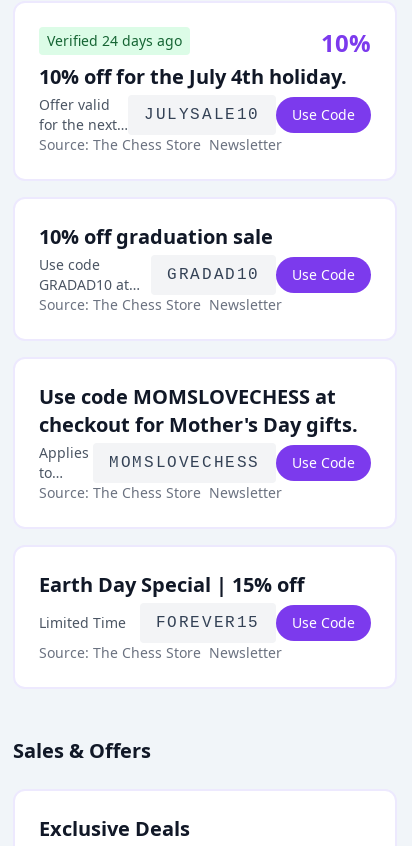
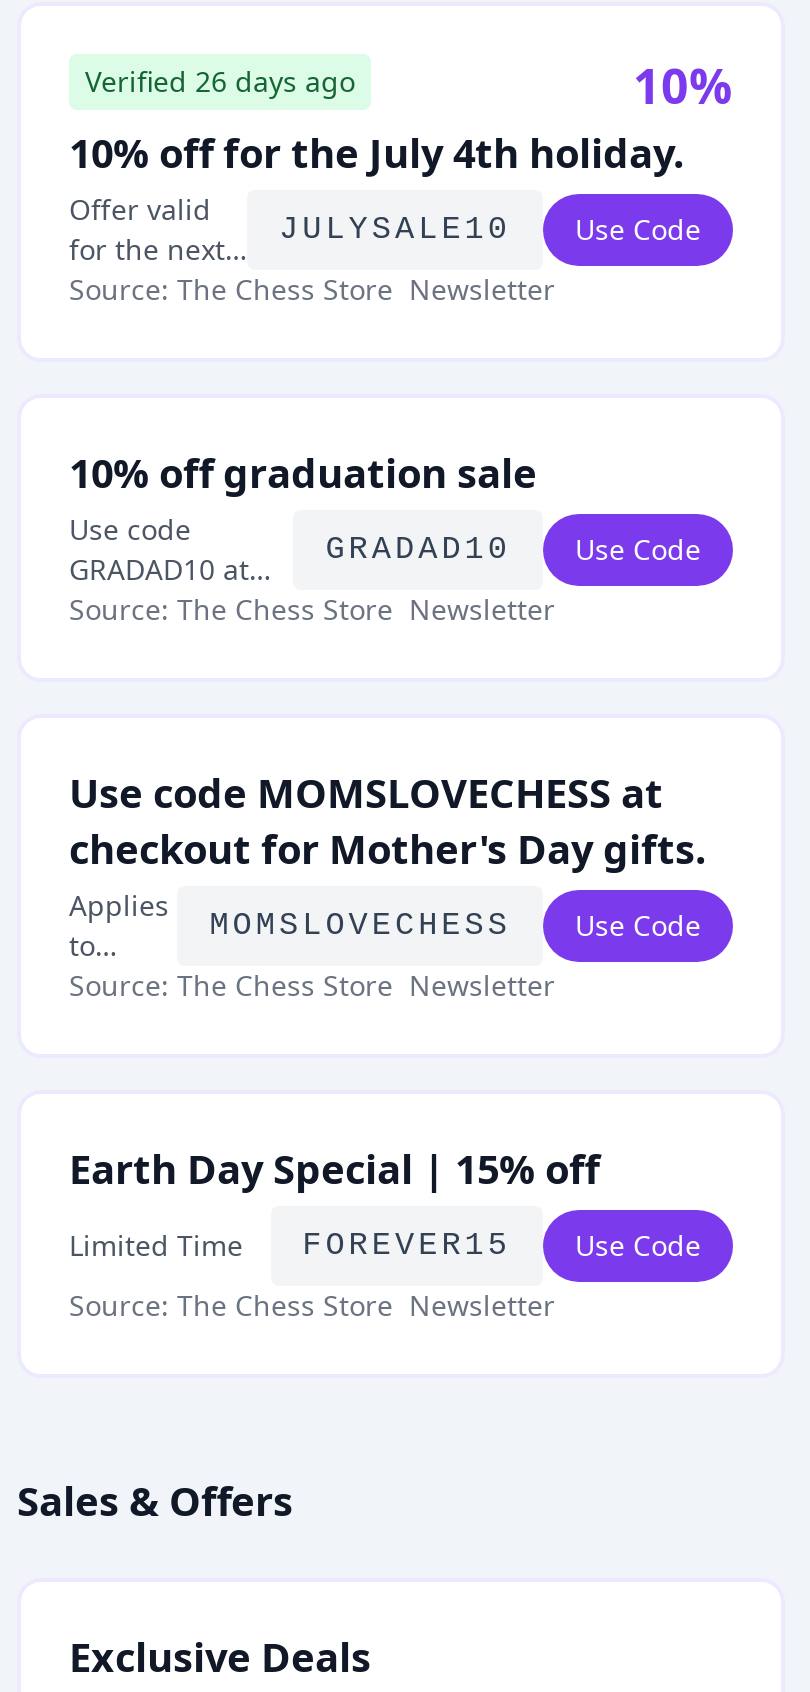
[47,31,182,50] Verified 24 days ago -> [85,62,355,100] Verified 26 days ago

